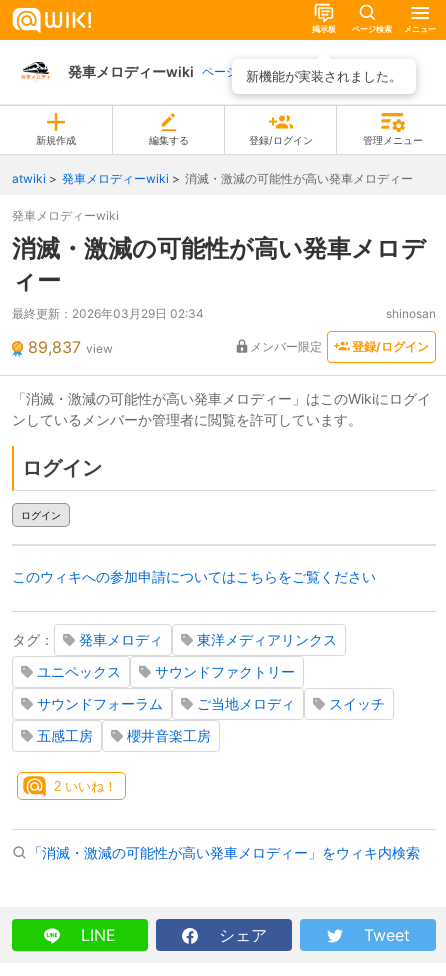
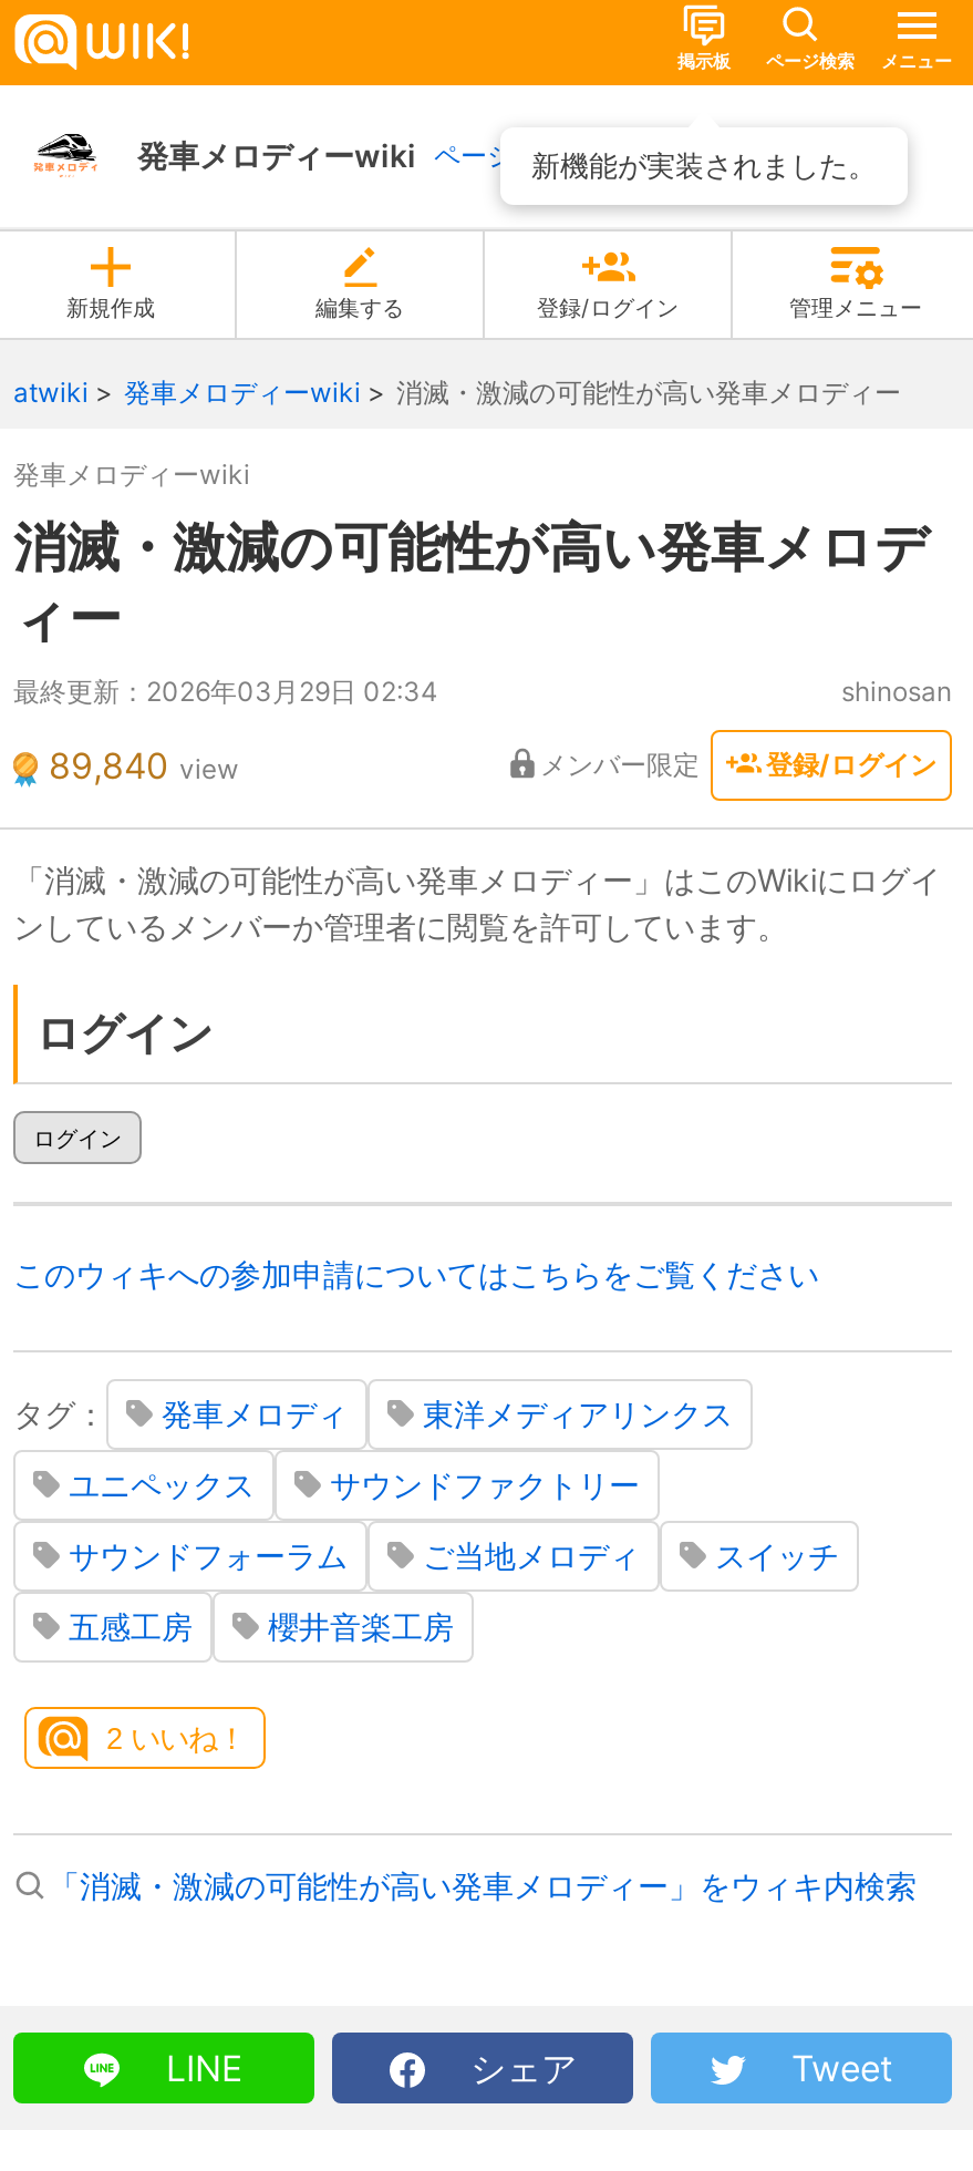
[28,337,113,357] 89,837 view -> [49,743,239,788] 89,840 view

